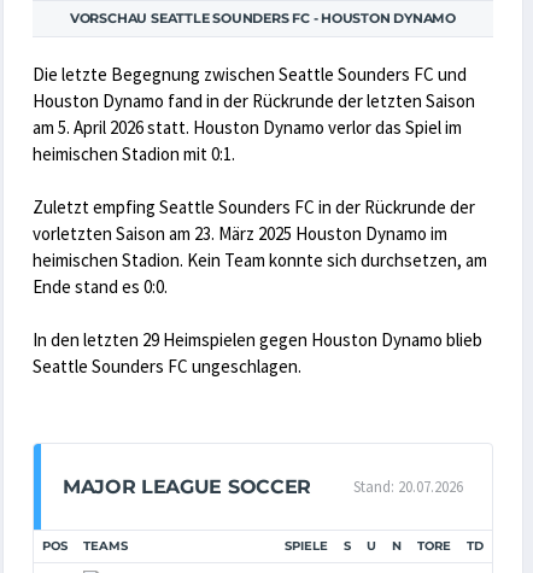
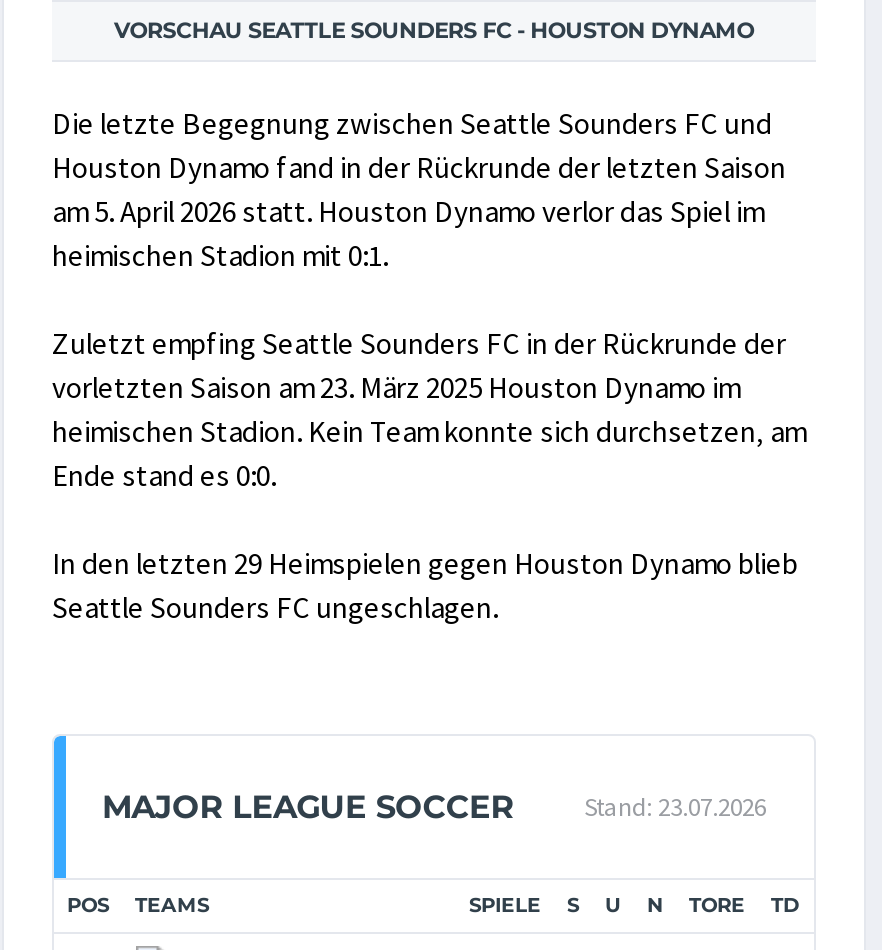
[353,476,463,496] Stand: 20.07.2026 -> [584,789,766,823] Stand: 23.07.2026

